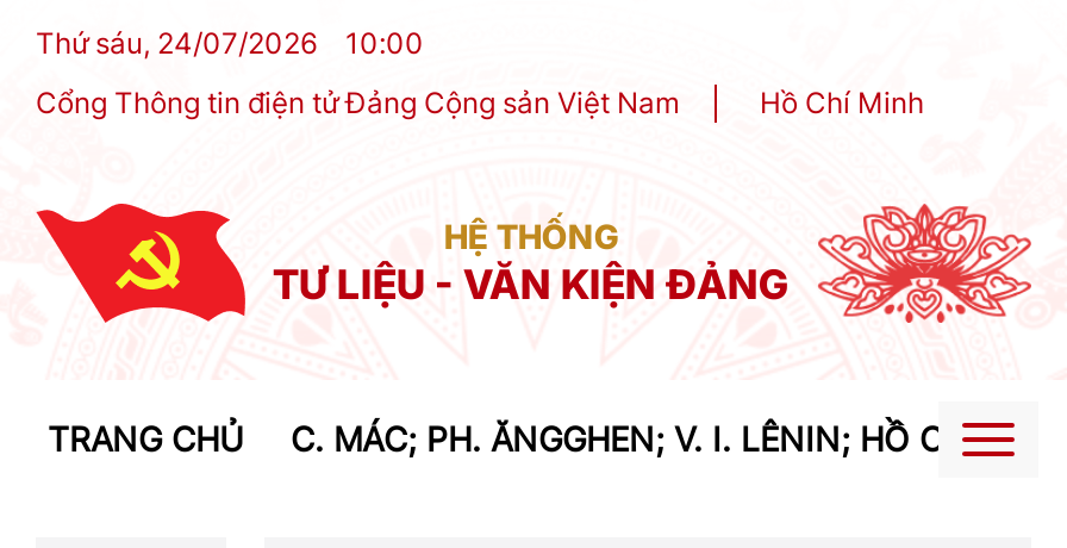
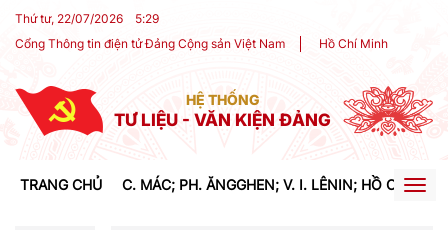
[36,25,317,61] Thứ sáu, 24/07/2026 -> [15,11,123,26] Thứ tư, 22/07/2026
[345,25,424,61] 10:00 -> [135,11,159,26] 5:29

